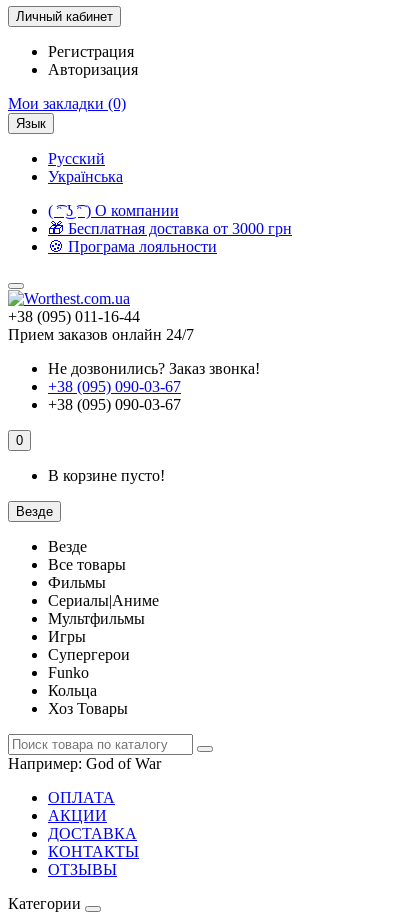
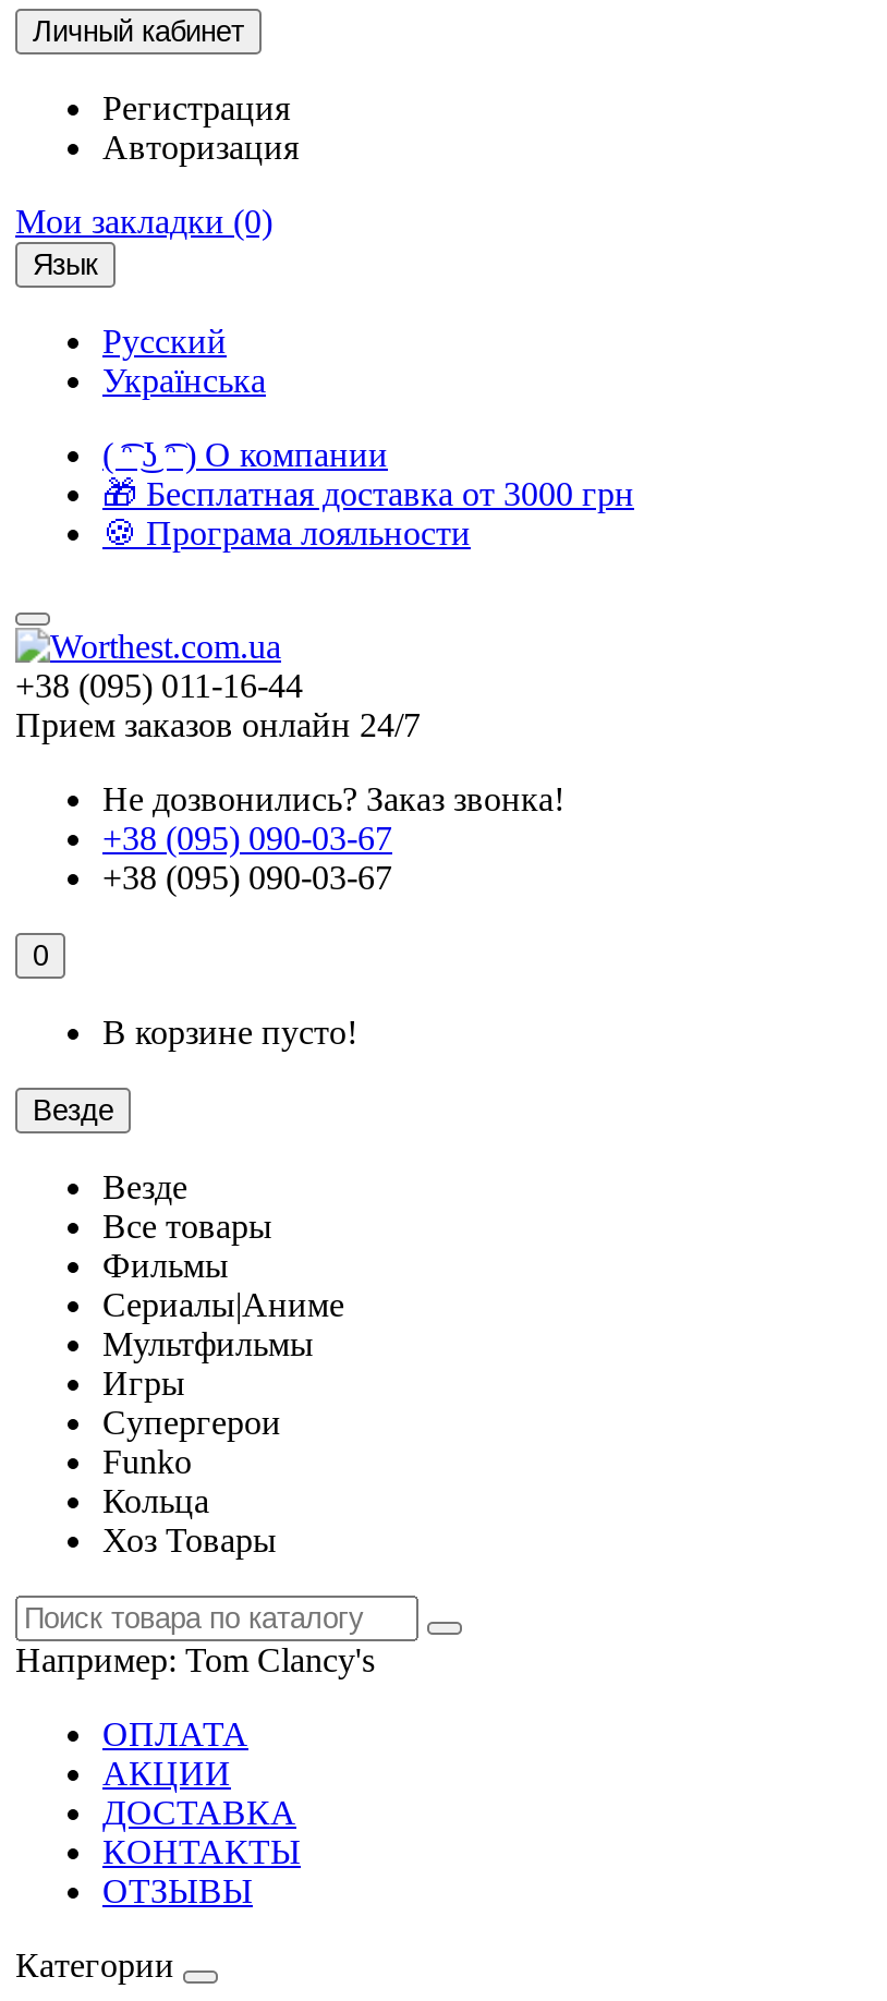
[8,755,161,772] Например:God of War -> [15,1641,375,1678] Например:Tom Clancy's

